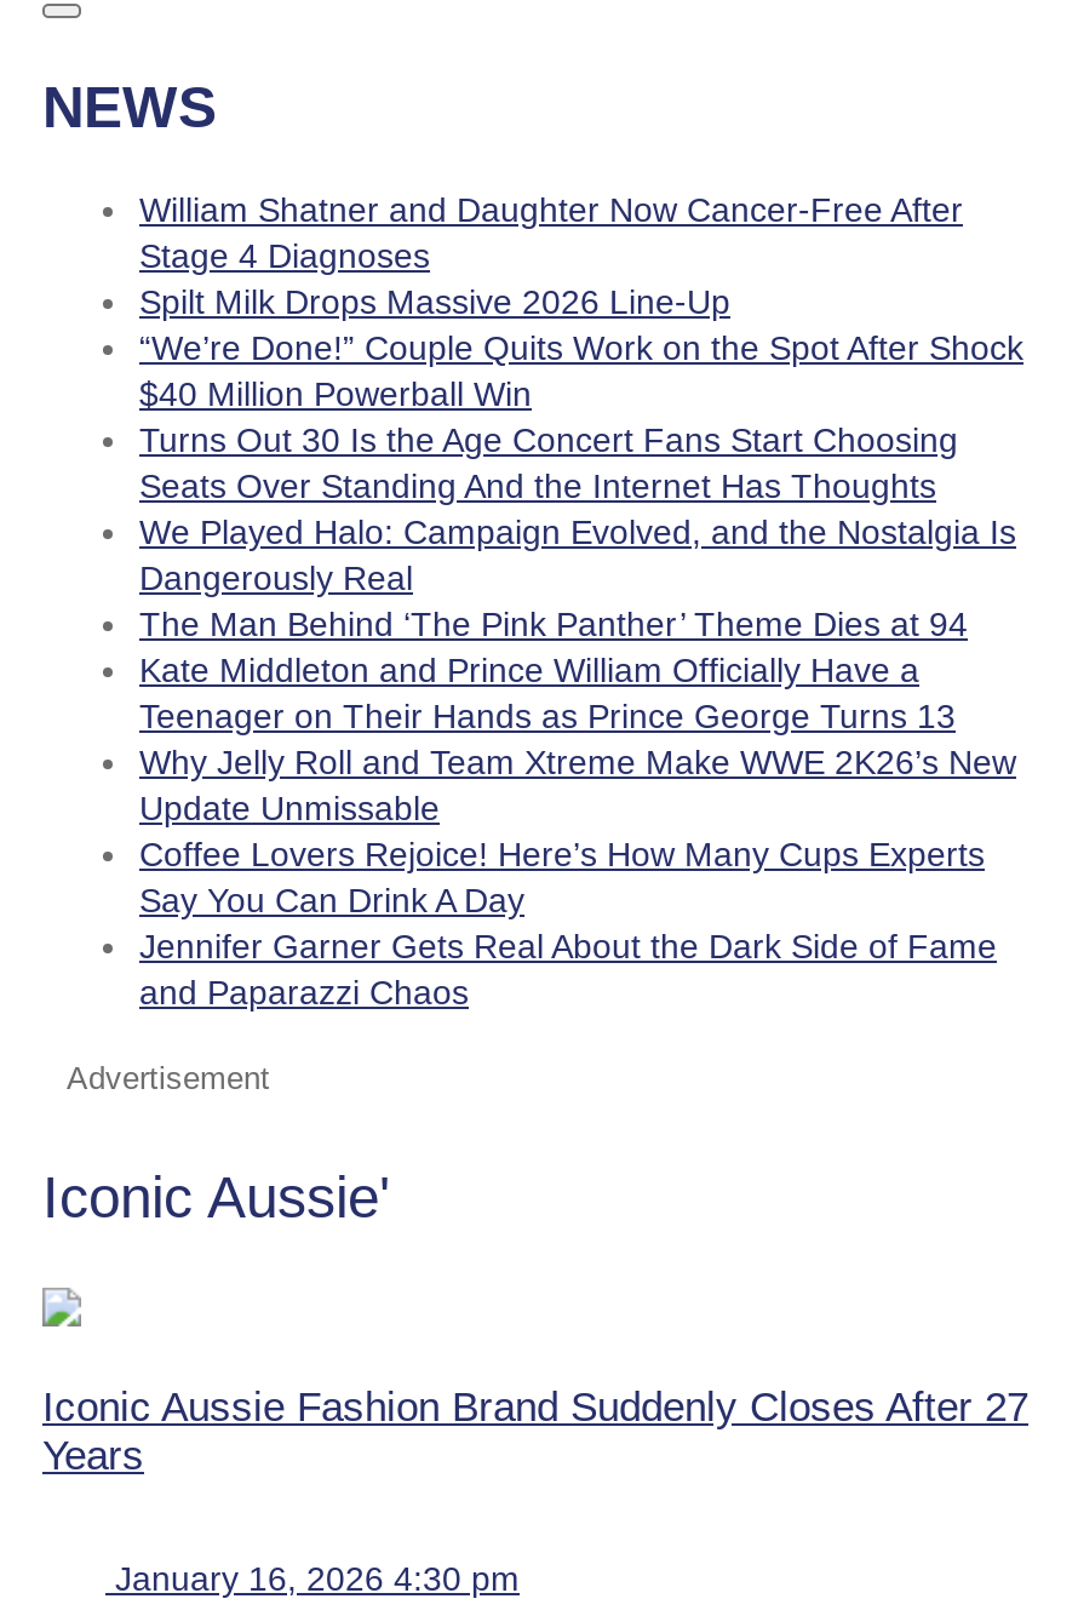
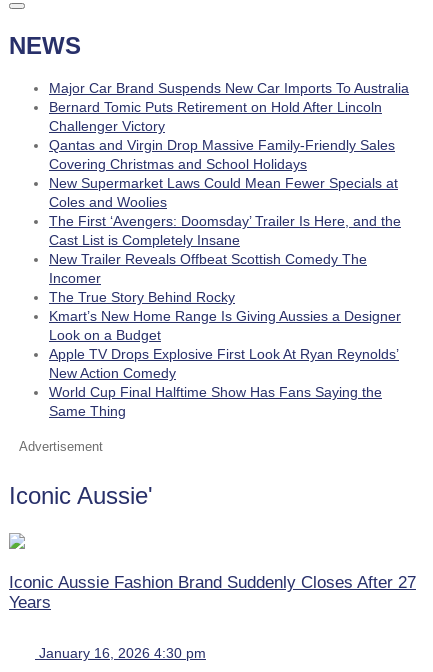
[139,190,1023,1011] William Shatner and Daughter Now Cancer-Free After | Stage 4 Diagnoses | Spilt Milk Drops Massive 2026 Line-Up | “We’re Done!” Couple Quits Work on the Spot After Shock | $40 Million Powerball Win | Turns Out 30 Is the Age Concert Fans Start Choosing | Seats Over Standing And the Internet Has Thoughts | We Played Halo: Campaign Evolved, and the Nostalgia Is | Dangerously Real | The Man Behind ‘The Pink Panther’ Theme Dies at 94 | Kate Middleton and Prince William Officially Have a | Teenager on Their Hands as Prince George Turns 13 | Why Jelly Roll and Team Xtreme Make WWE 2K26’s New | Update Unmissable | Coffee Lovers Rejoice! Here’s How Many Cups Experts | Say You Can Drink A Day | Jennifer Garner Gets Real About the Dark Side of Fame | and Paparazzi Chaos -> [49,80,409,419] Major Car Brand Suspends New Car Imports To Australia | Bernard Tomic Puts Retirement on Hold After Lincoln | Challenger Victory | Qantas and Virgin Drop Massive Family-Friendly Sales | Covering Christmas and School Holidays | New Supermarket Laws Could Mean Fewer Specials at | Coles and Woolies | The First ‘Avengers: Doomsday’ Trailer Is Here, and the | Cast List is Completely Insane | New Trailer Reveals Offbeat Scottish Comedy The | Incomer | The True Story Behind Rocky | Kmart’s New Home Range Is Giving Aussies a Designer | Look on a Budget | Apple TV Drops Explosive First Look At Ryan Reynolds’ | New Action Comedy | World Cup Final Halftime Show Has Fans Saying the | Same Thing

